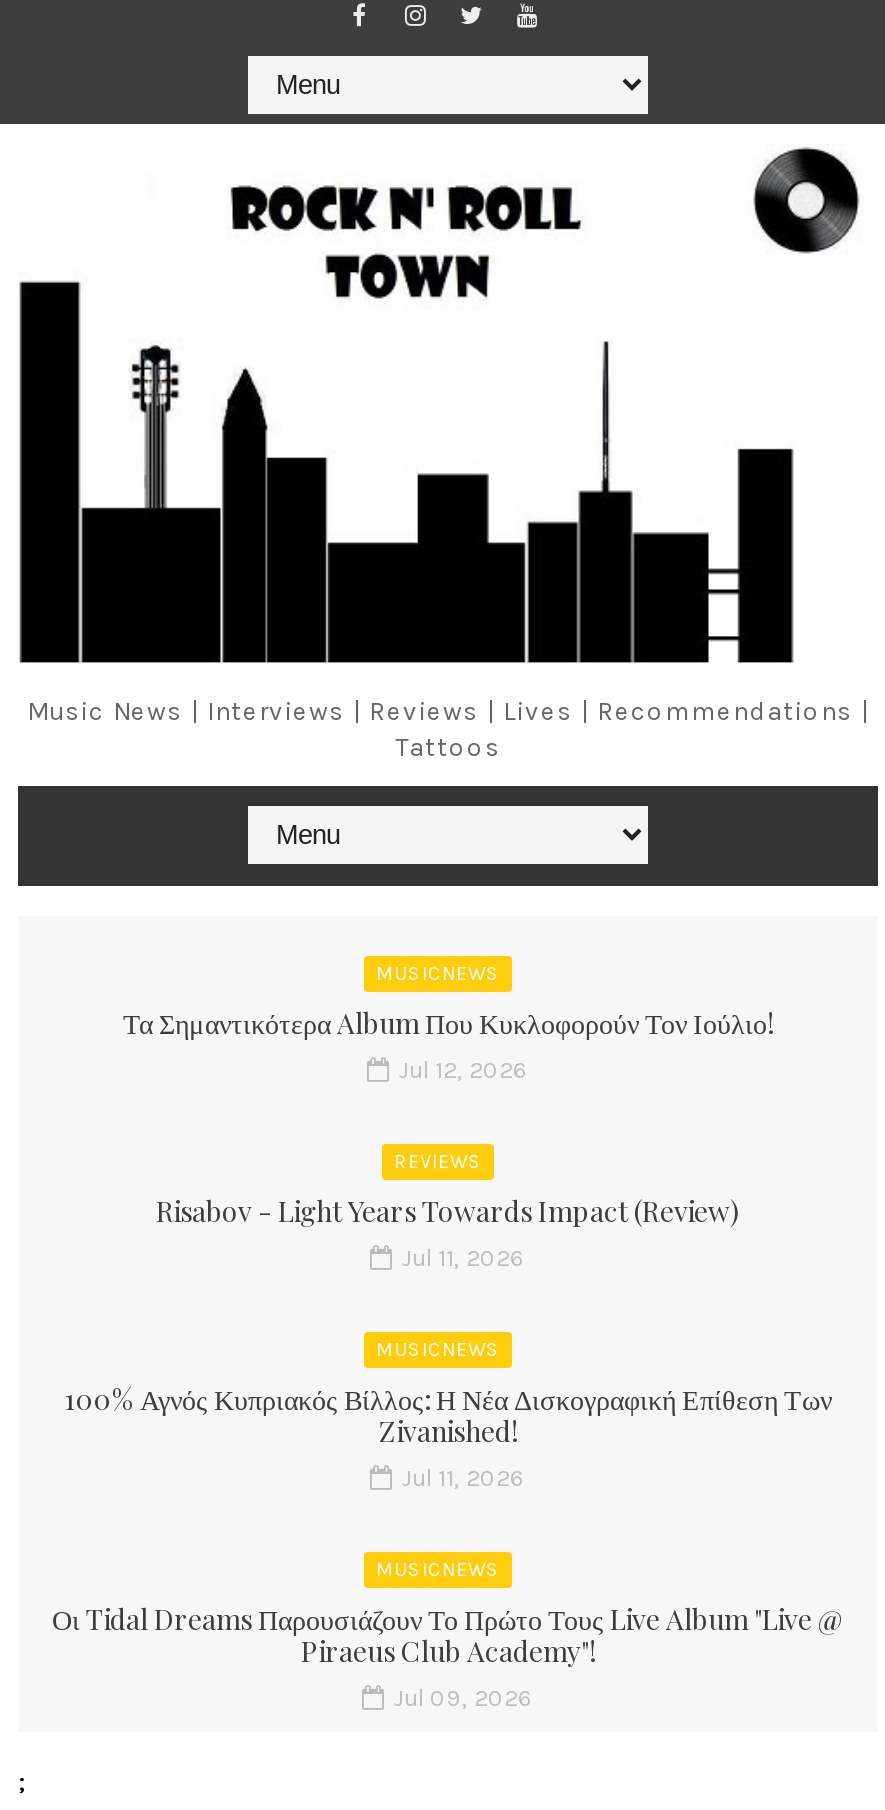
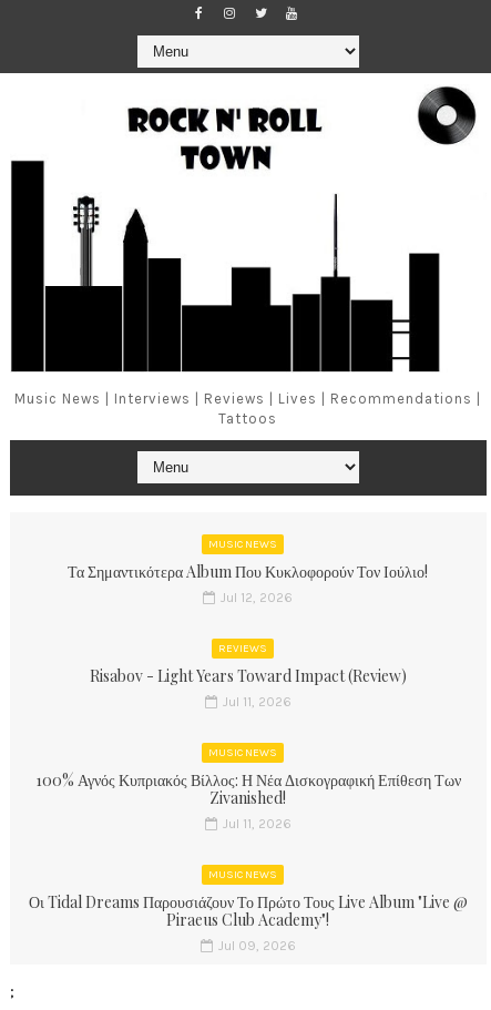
[156,1191,740,1229] Risabov - Light Years Towards Impact (Review) -> [90,665,407,686] Risabov - Light Years Toward Impact (Review)

